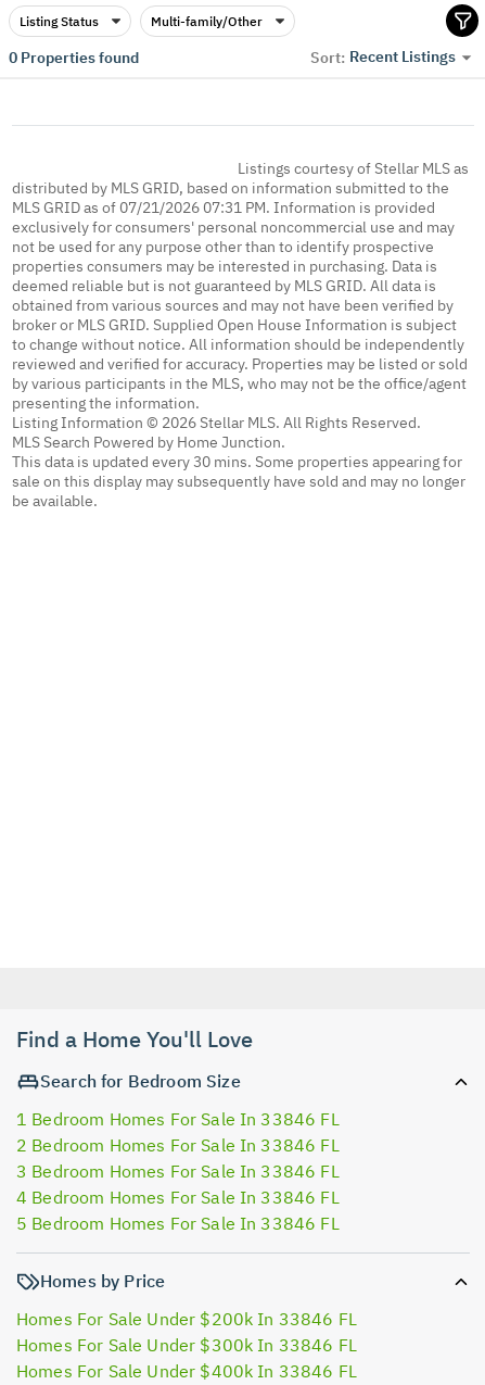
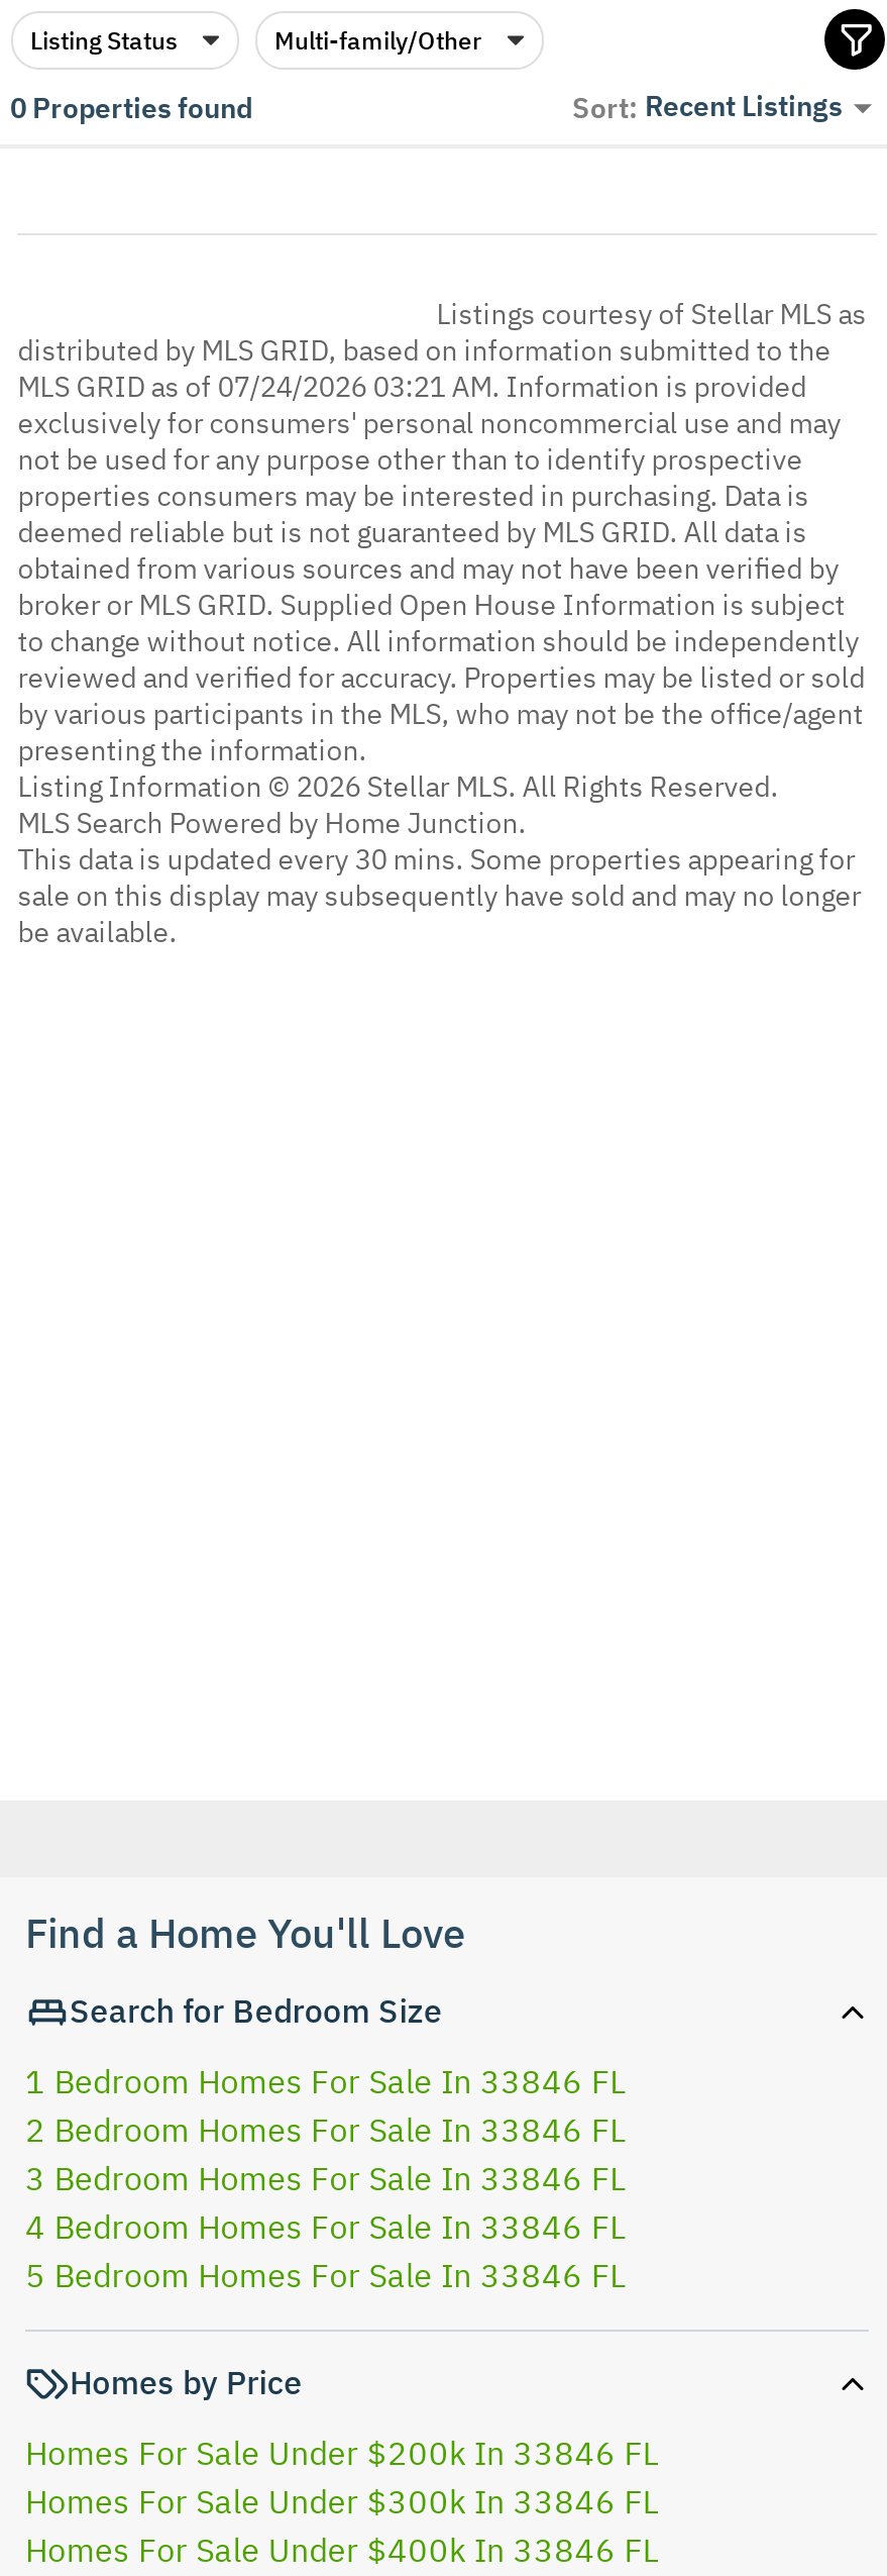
[12,198,435,217] MLS GRID as of 07/21/2026 07:31 PM. Information is provided -> [18,369,807,405] MLS GRID as of 07/24/2026 03:21 AM. Information is provided

